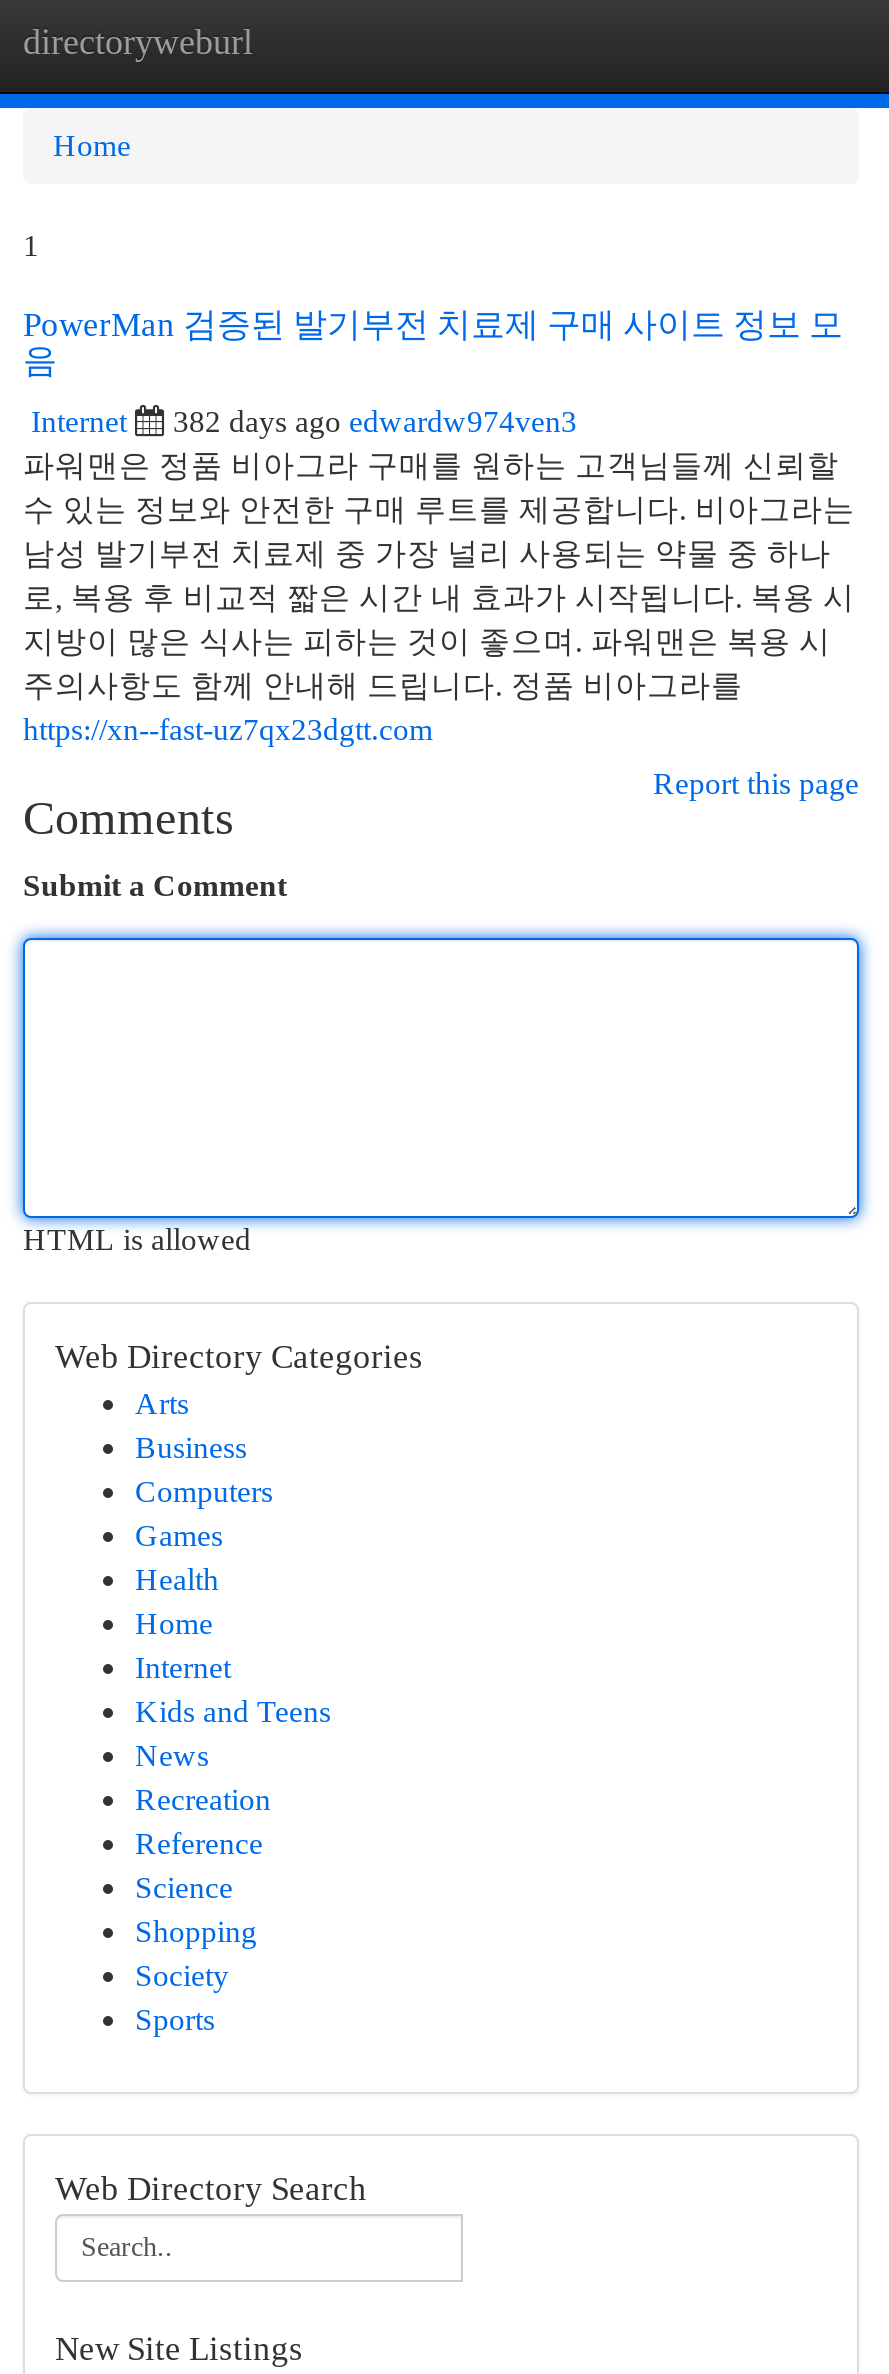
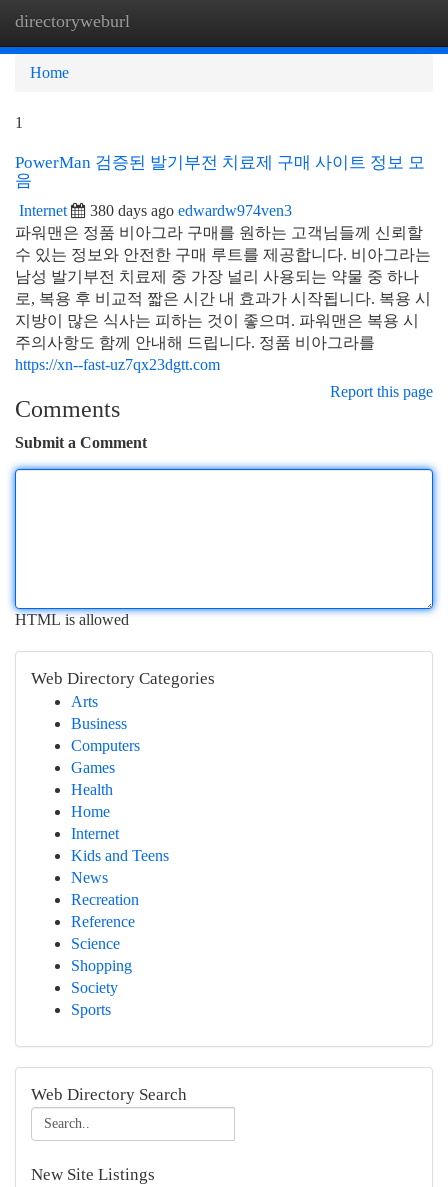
[173,404,577,438] 382 days ago edwardw974ven3 -> [90,202,292,219] 380 days ago edwardw974ven3

